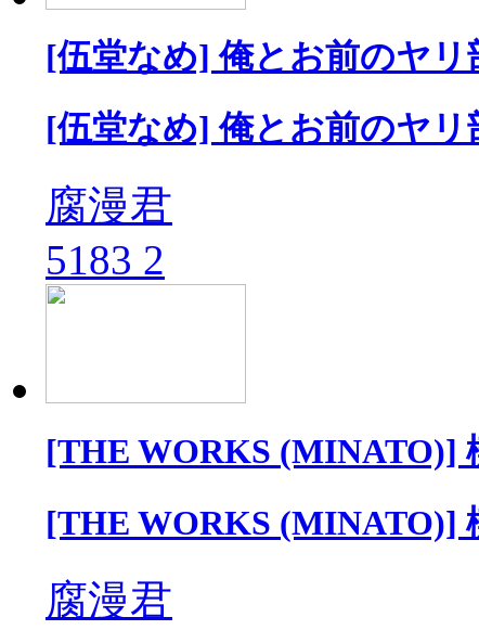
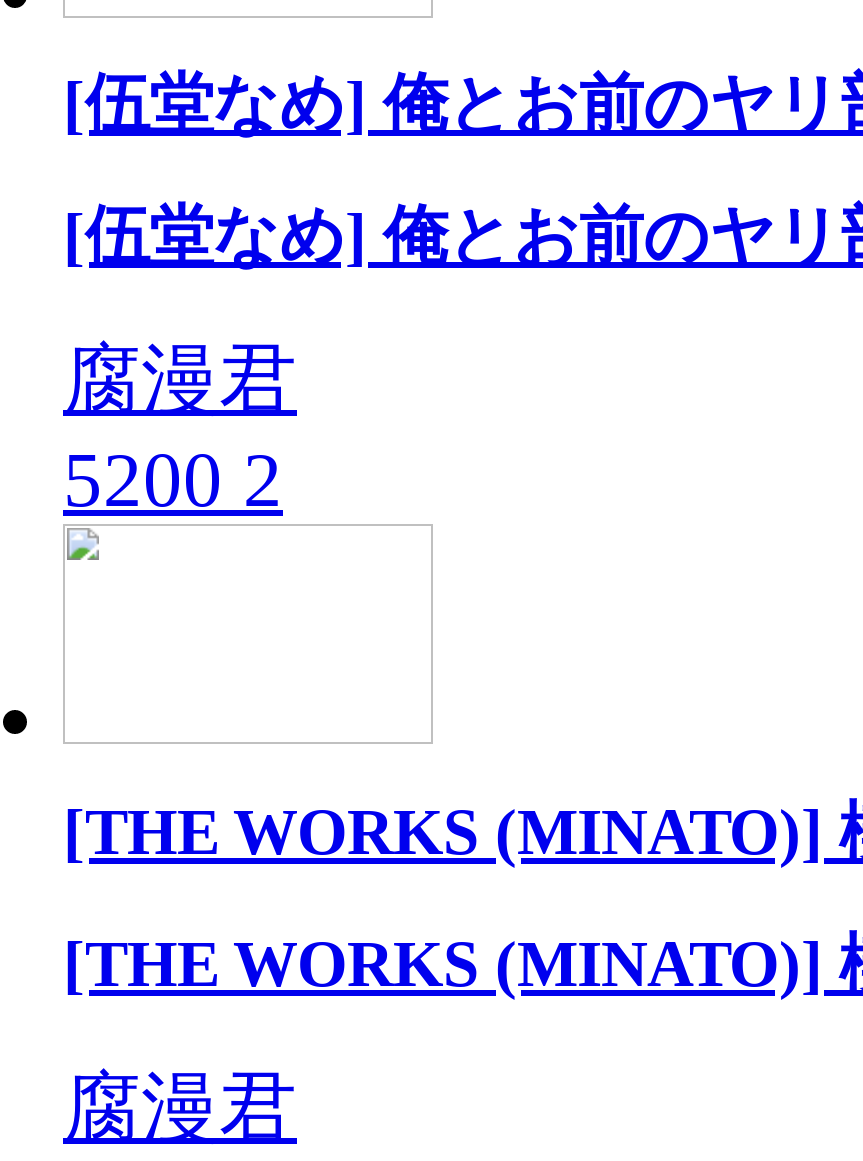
[46,237,165,283] 5183 2 -> [63,437,283,523] 5200 2

